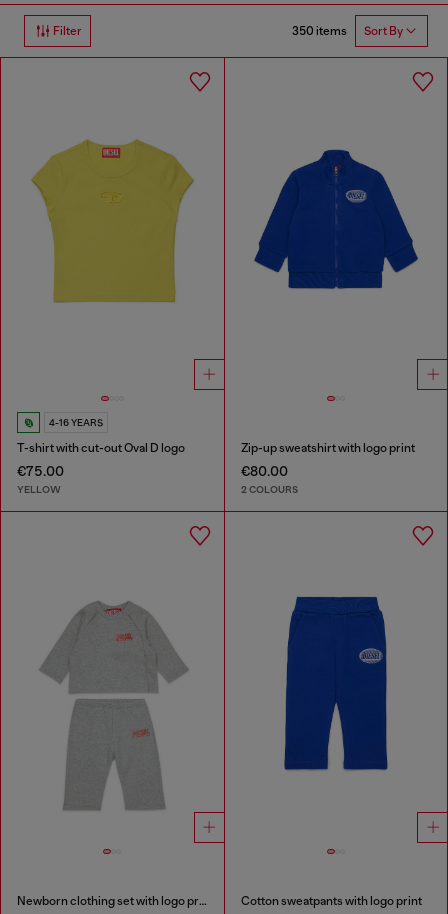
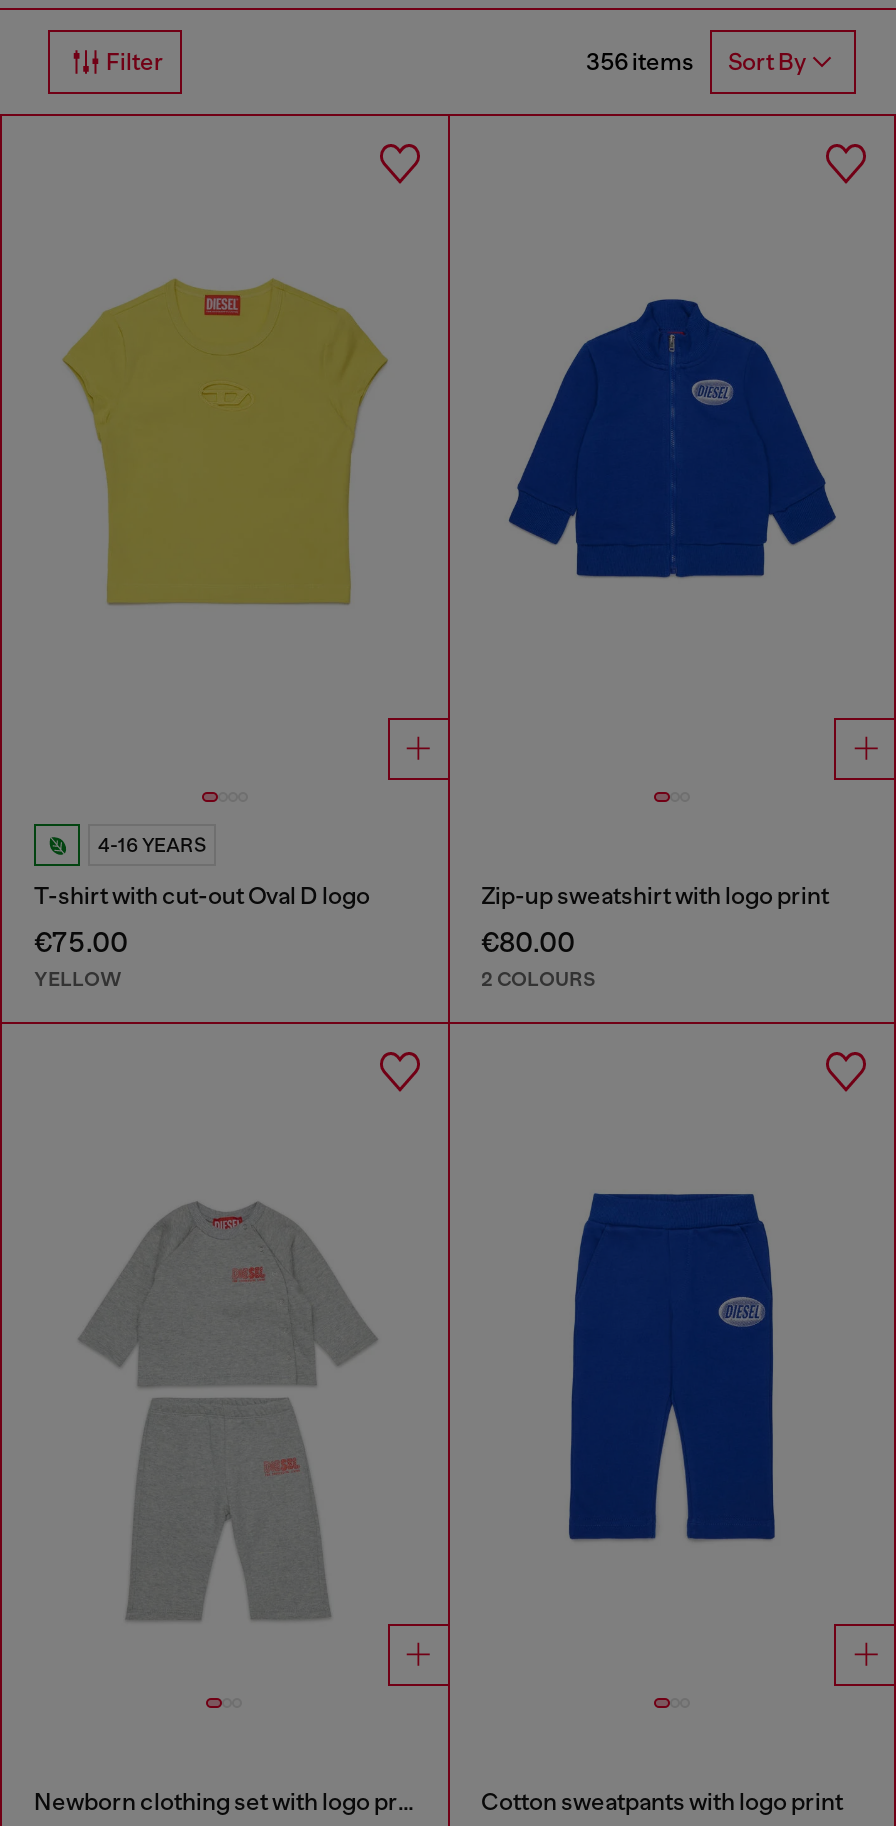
[292,24,403,38] 350 items Sort By -> [586,48,806,77] 356 items Sort By

